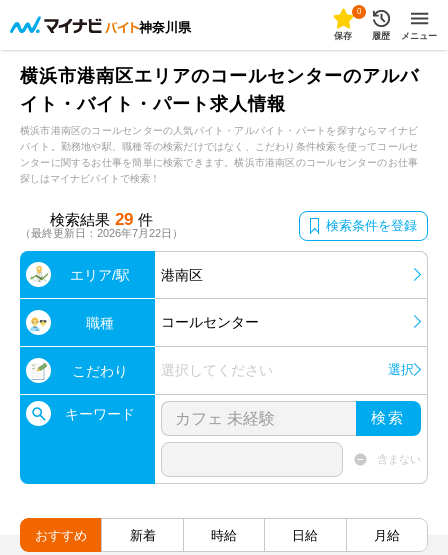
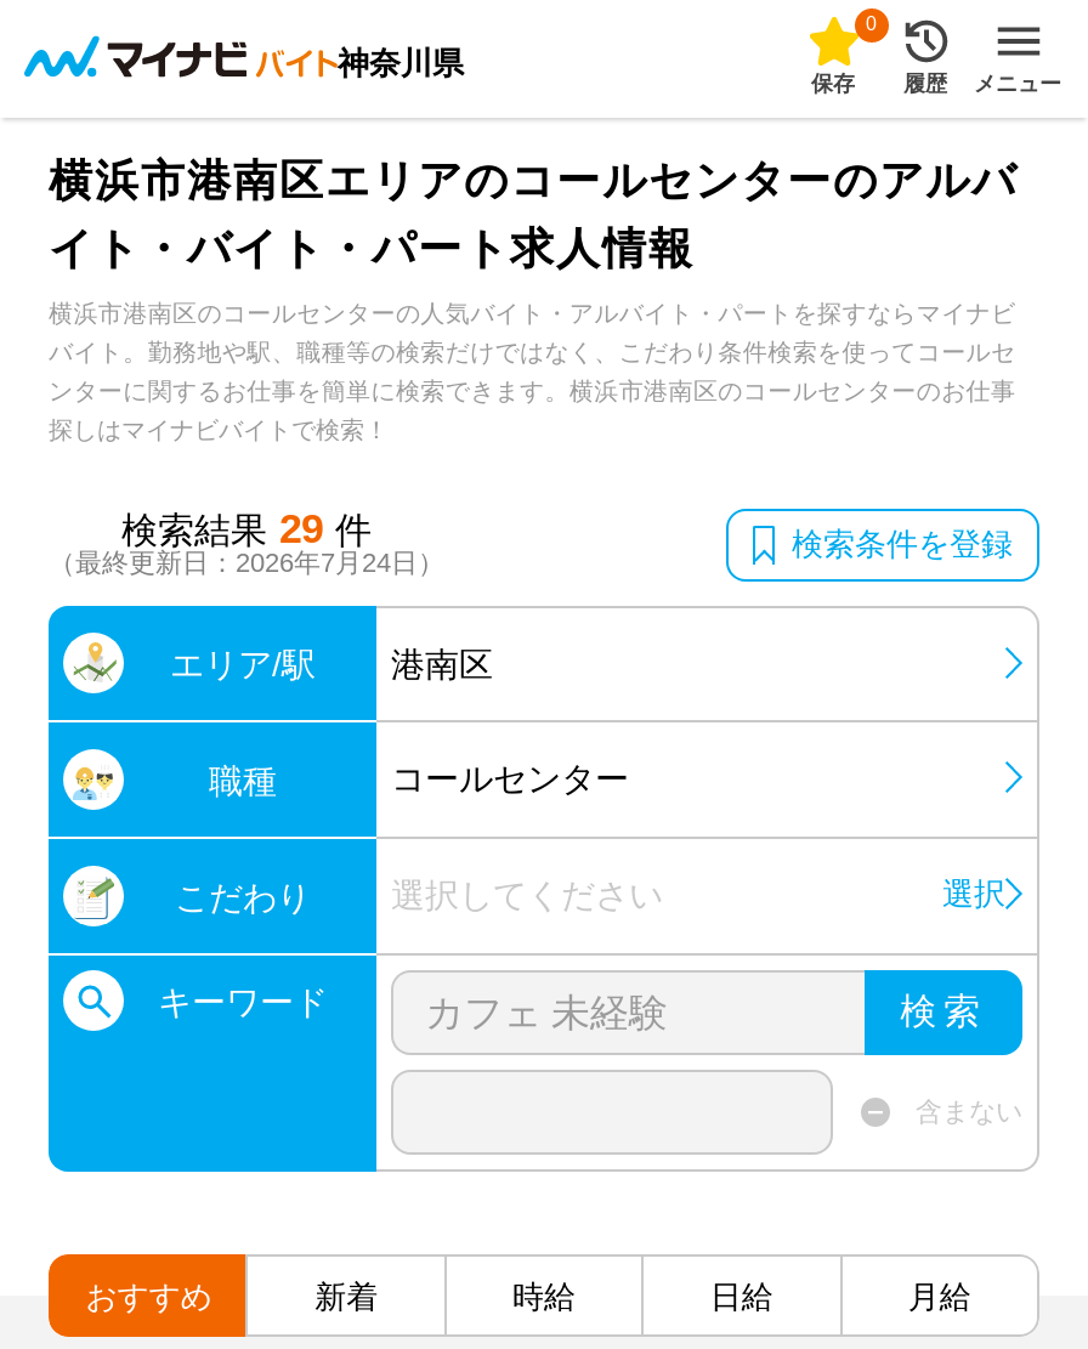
[20,227,183,239] （最終更新日：2026年7月22日） -> [49,548,444,577] （最終更新日：2026年7月24日）

